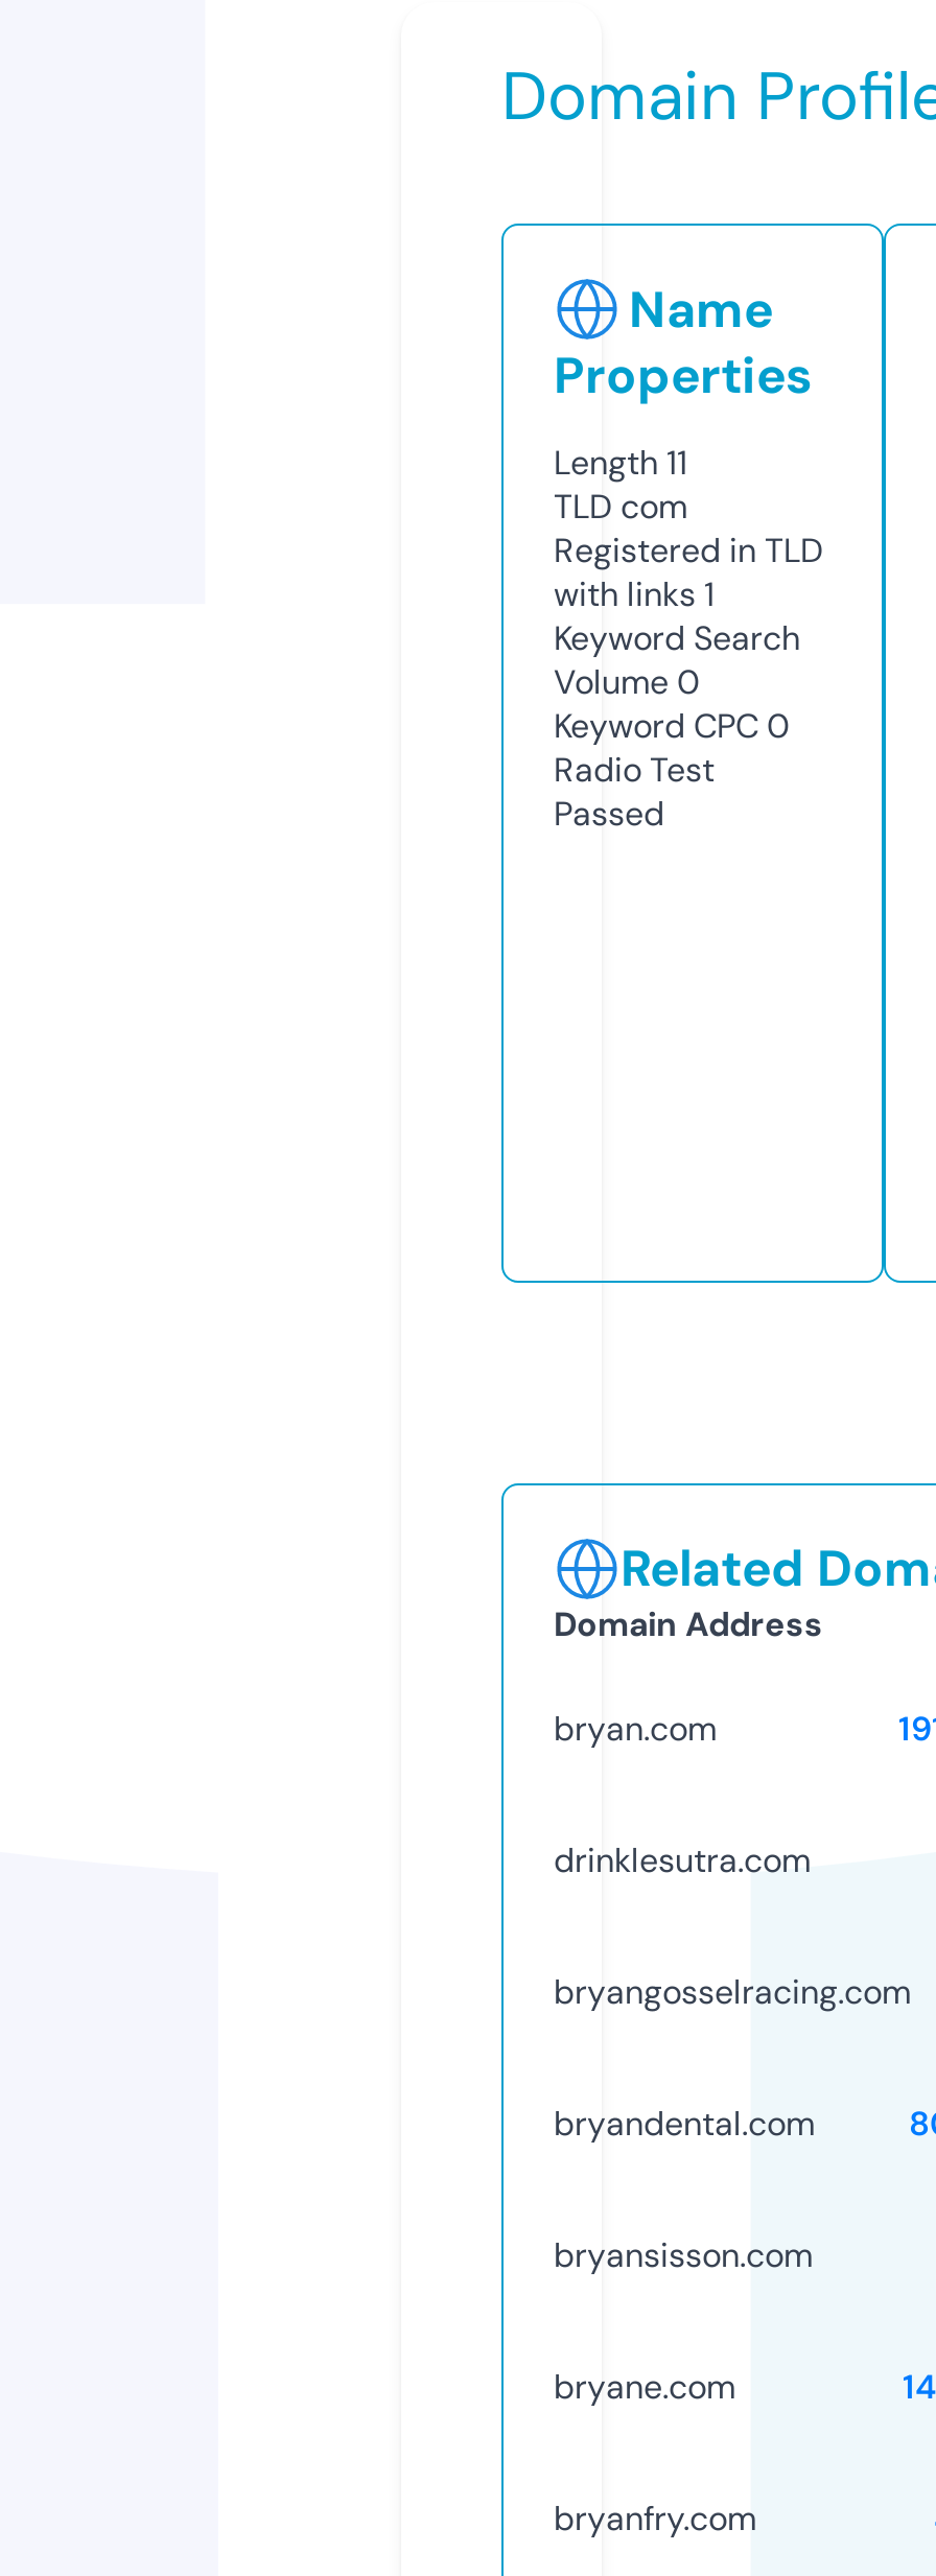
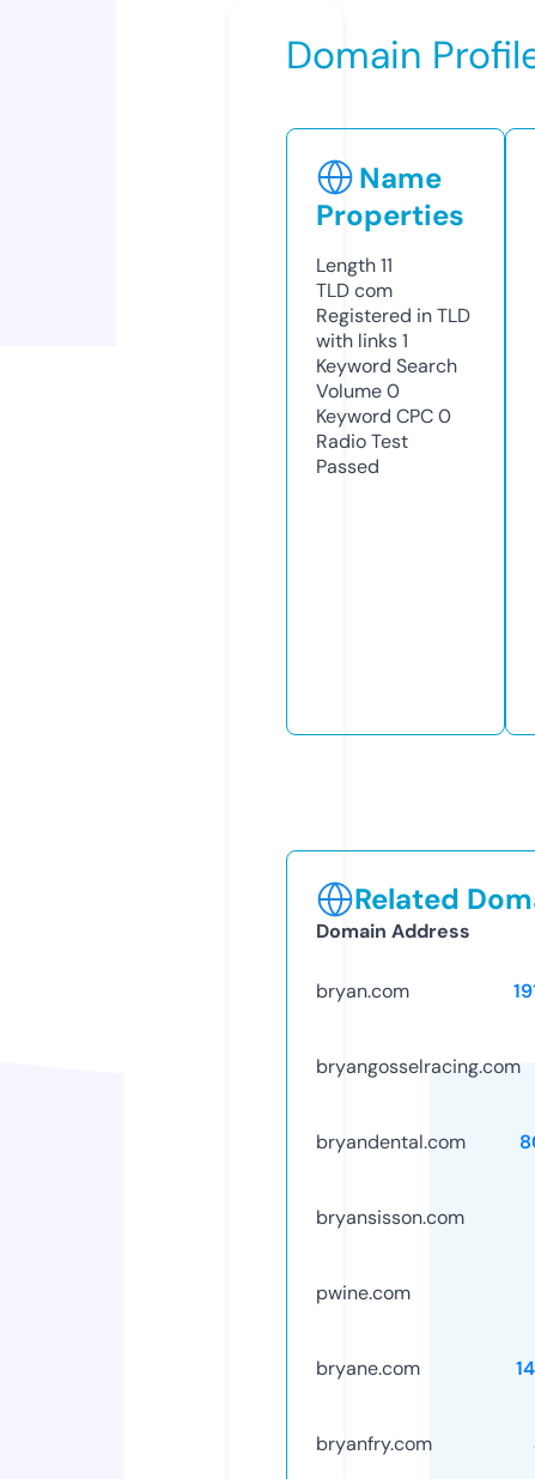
[554,1838,811,1882] drinklesutra.com -> none
moved [554,1970,911,2277] -> [316,1054,521,1230]: bryangosselracing.com | bryandental.com | bryansisson.com
none -> [316,1280,411,1305] pwine.com

